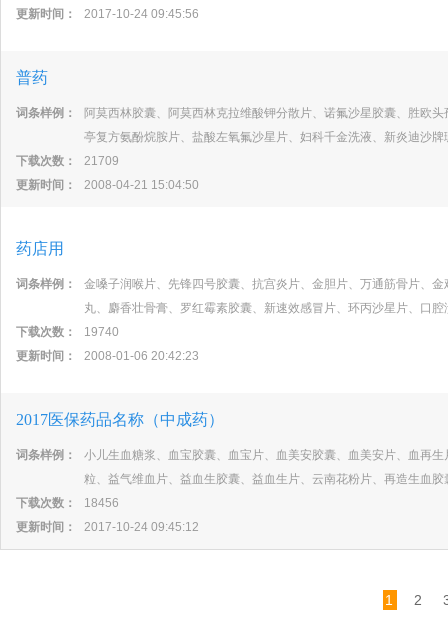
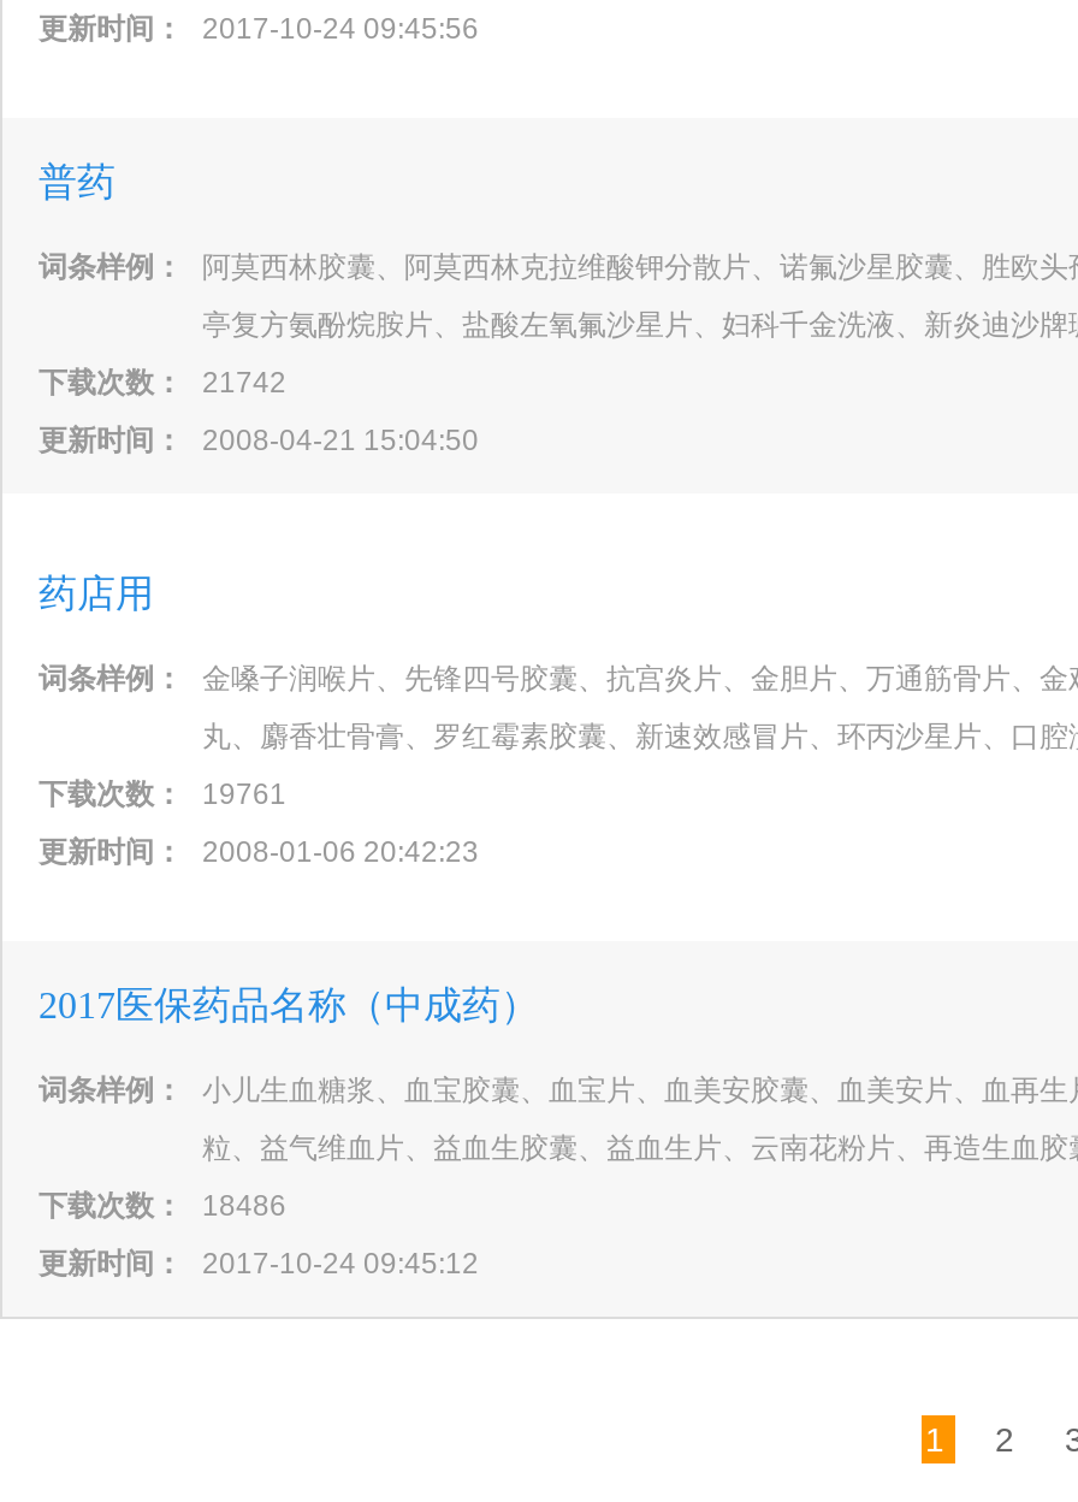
[16,154,119,168] 下载次数： 21709 -> [38,366,286,400] 下载次数： 21742
[16,325,119,339] 下载次数： 19740 -> [38,777,286,811] 下载次数： 19761
[16,496,119,510] 下载次数： 18456 -> [38,1189,286,1223] 下载次数： 18486

